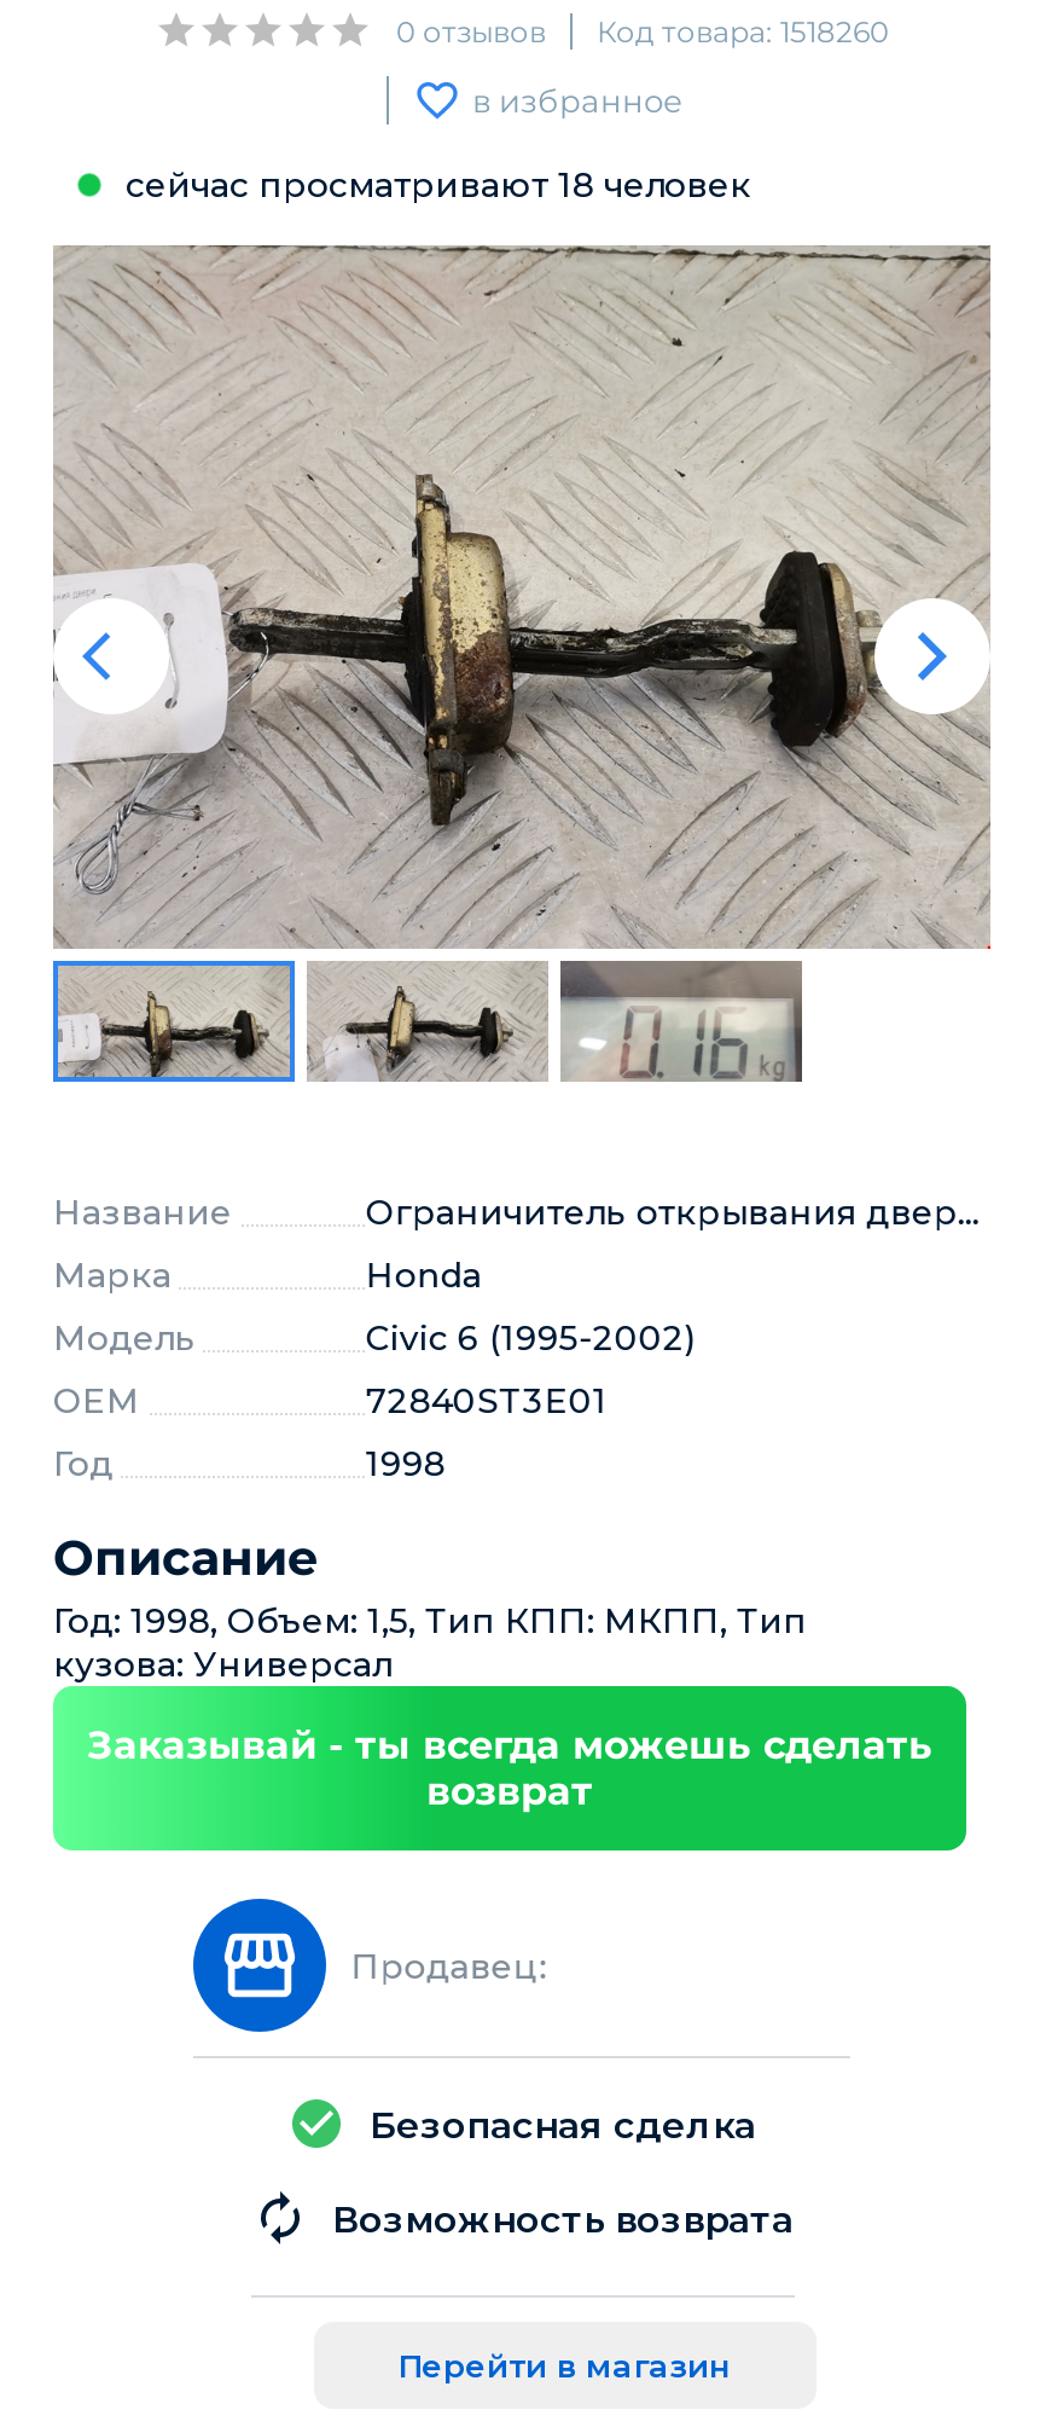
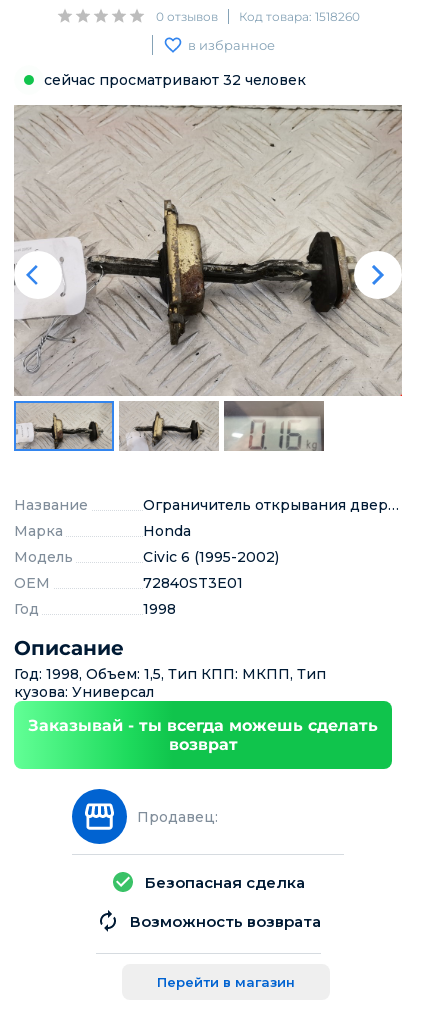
[126,163,751,207] сейчас просматривают 18 человек -> [44,71,306,89] сейчас просматривают 32 человек

